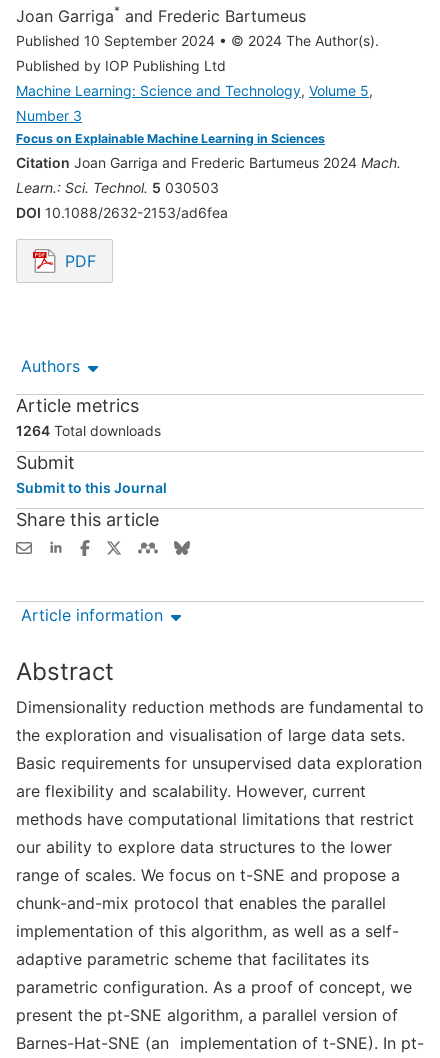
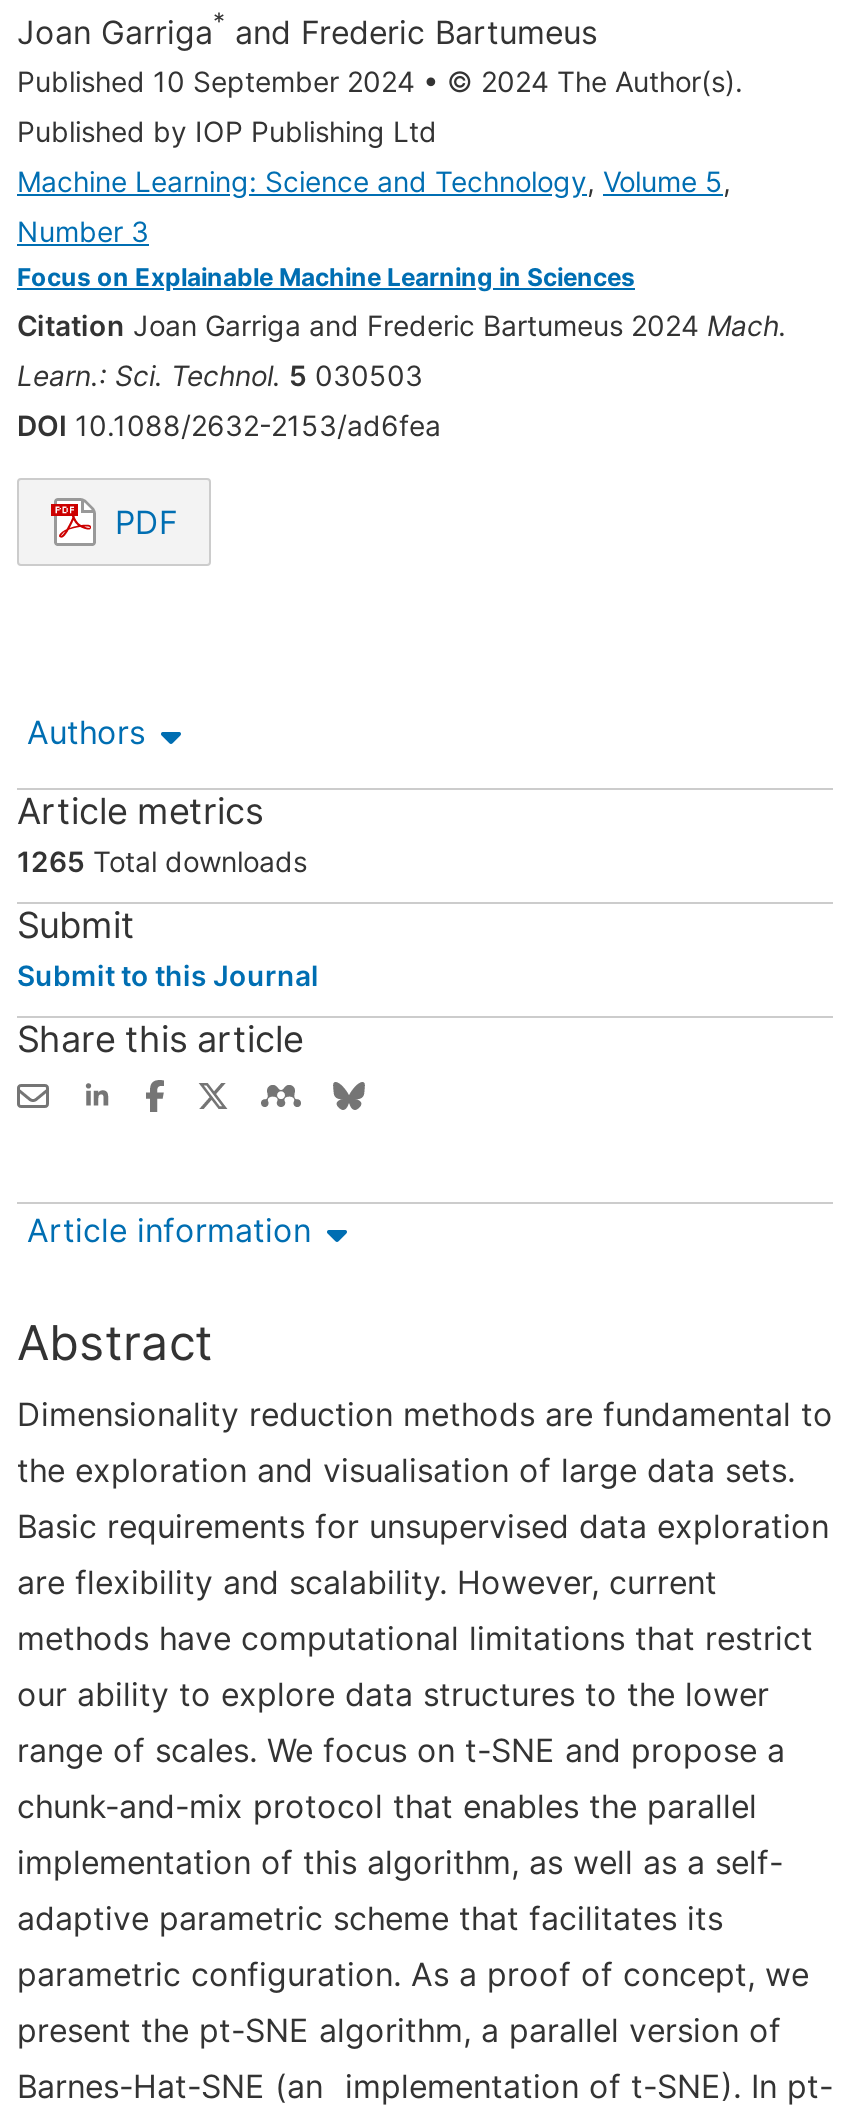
[16,422,161,439] 1264 Total downloads -> [17,844,307,878] 1265 Total downloads

